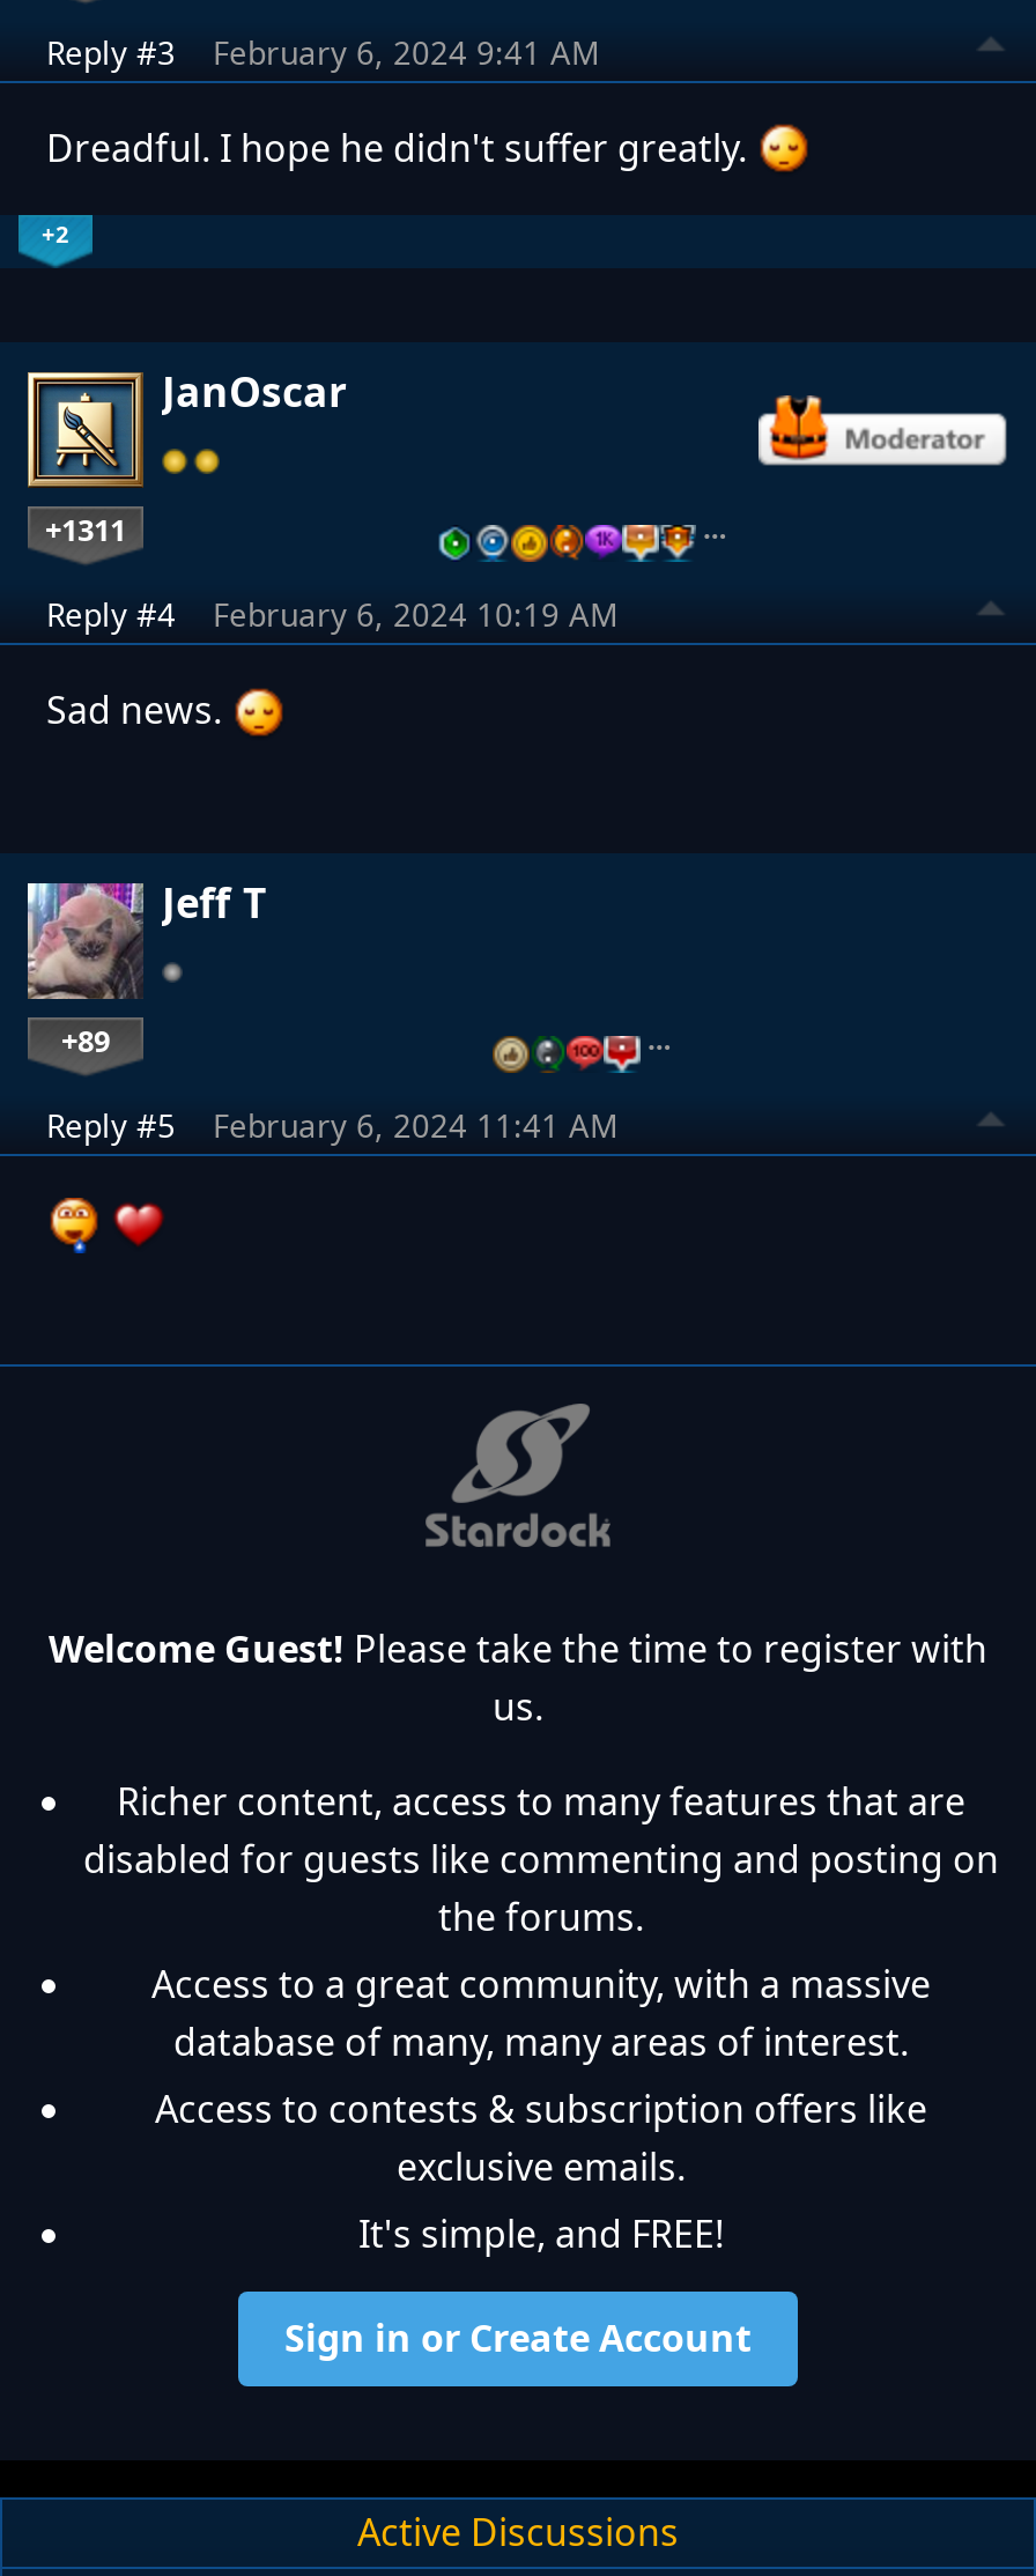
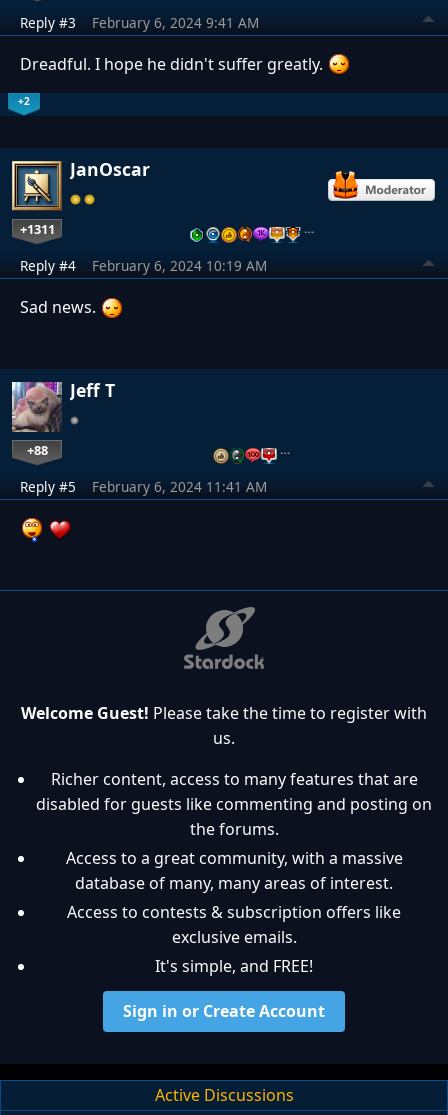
[61,1020,110,1061] +89 -> [26,441,47,459] +88

